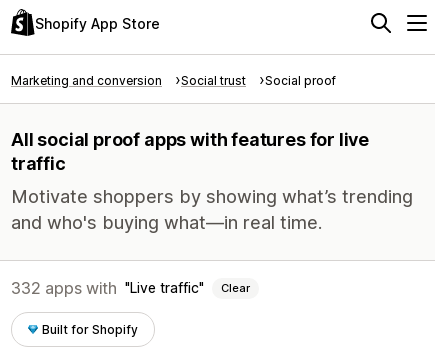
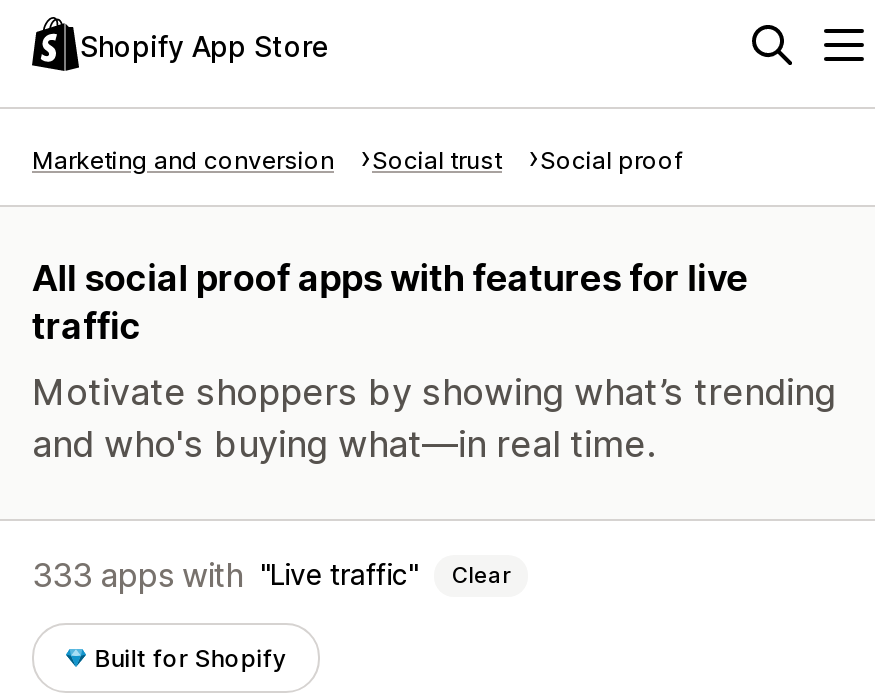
[11,278,250,298] 332 apps with Live traffic Clear -> [32,555,510,595] 333 apps with Live traffic Clear

